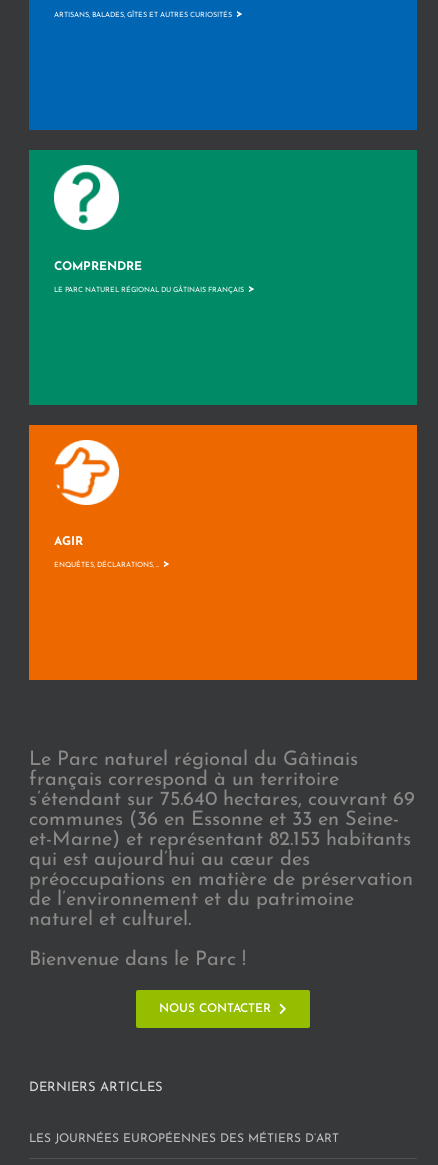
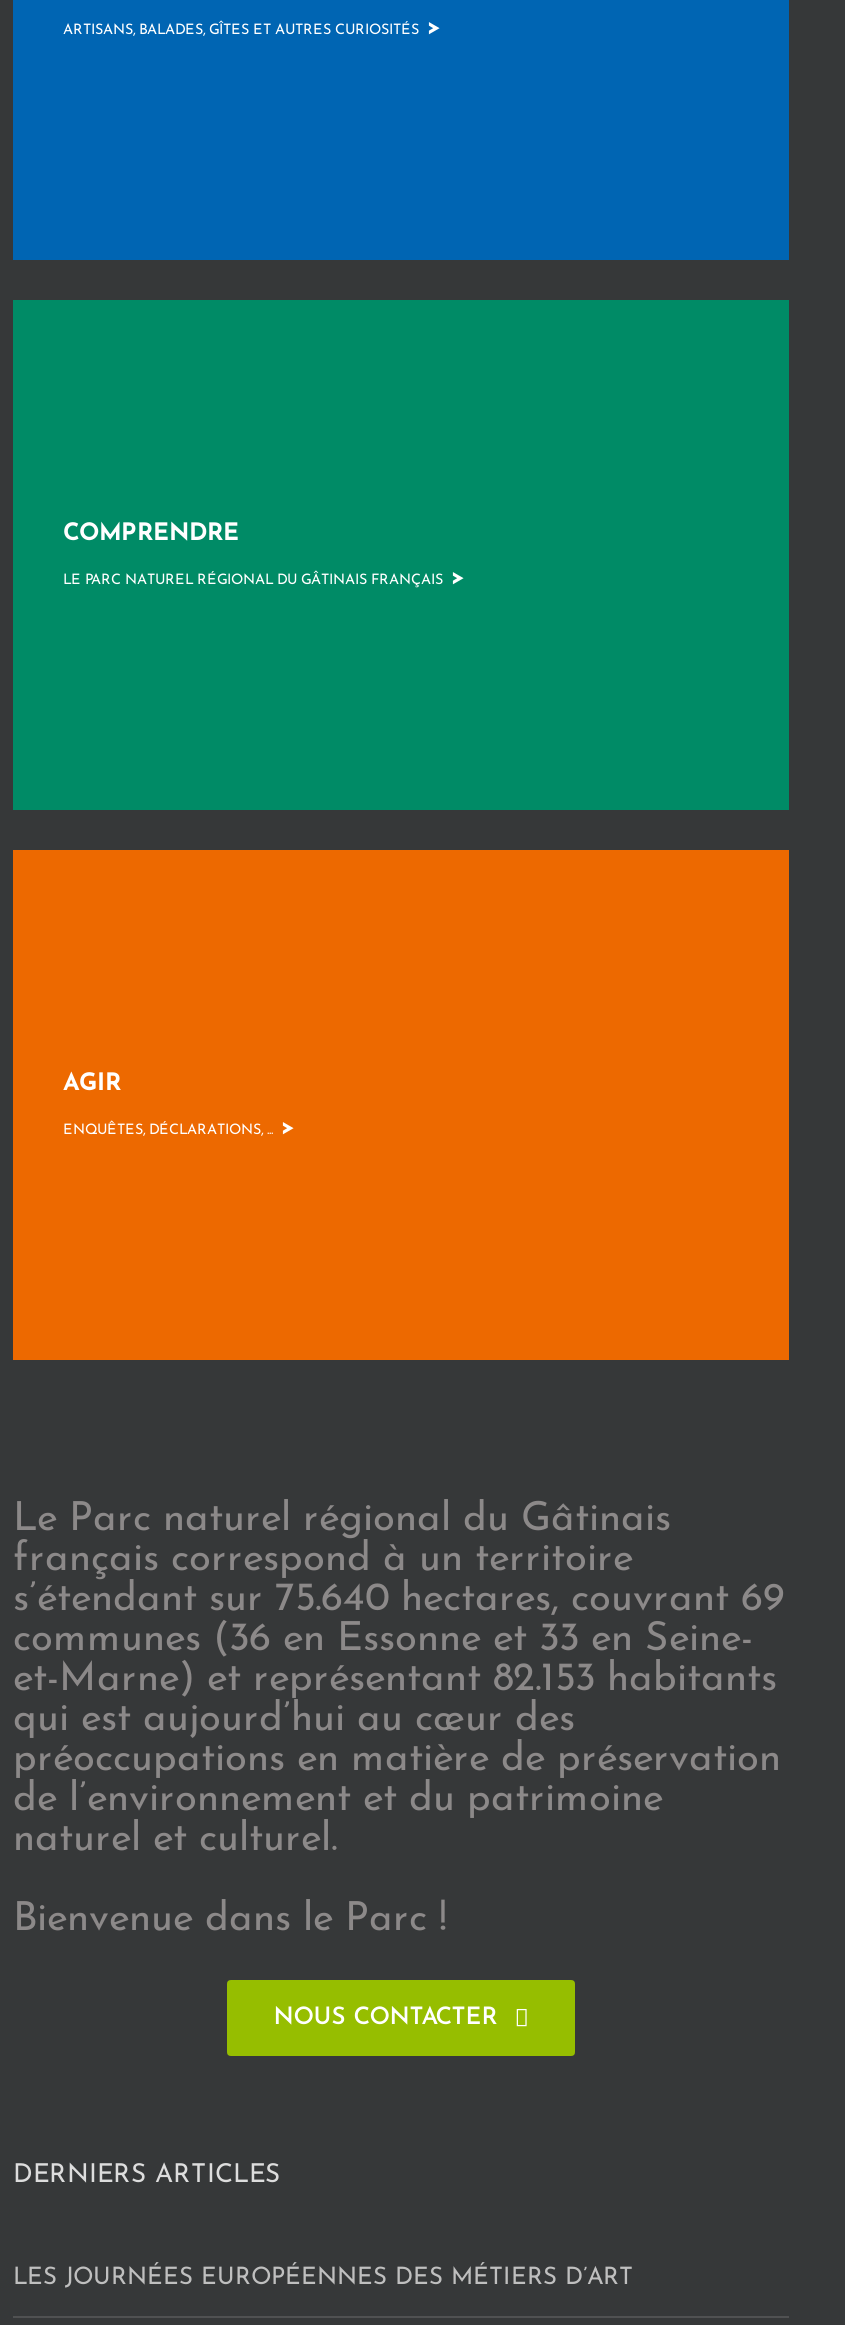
[53,164,120,231] [image] -> none
[54,439,120,506] [image] -> none

